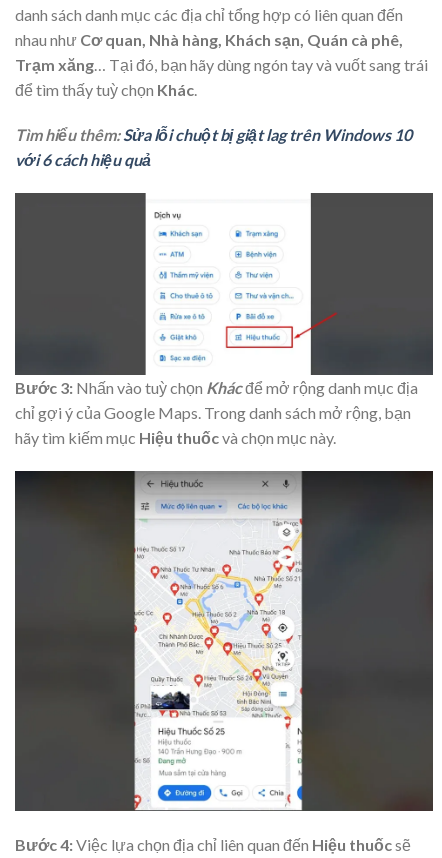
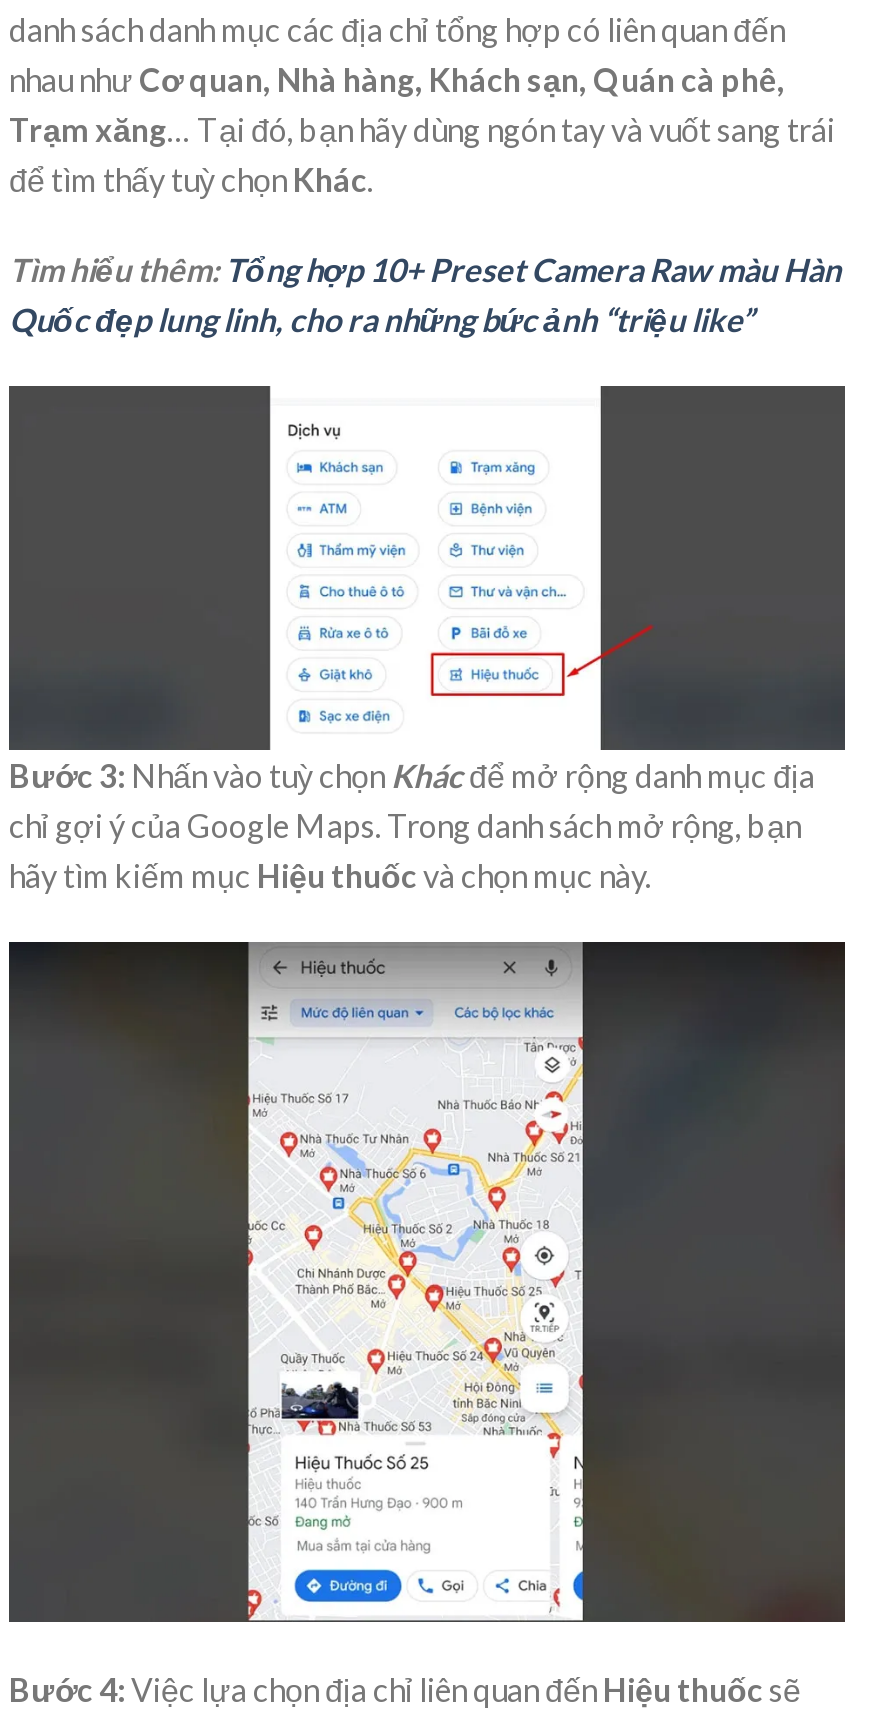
[15,125,412,169] Tìm hiểu thêm: Sửa lỗi chuột bị giật lag trên Windows 10 | với 6 cách hiệu quả -> [9,251,841,339] Tìm hiểu thêm: Tổng hợp 10+ Preset Camera Raw màu Hàn | Quốc đẹp lung linh, cho ra những bức ảnh “triệu like”

